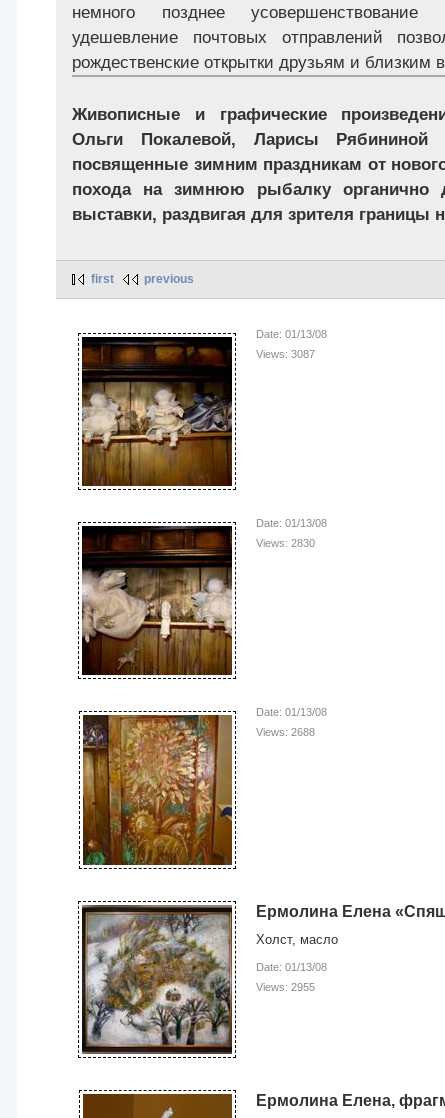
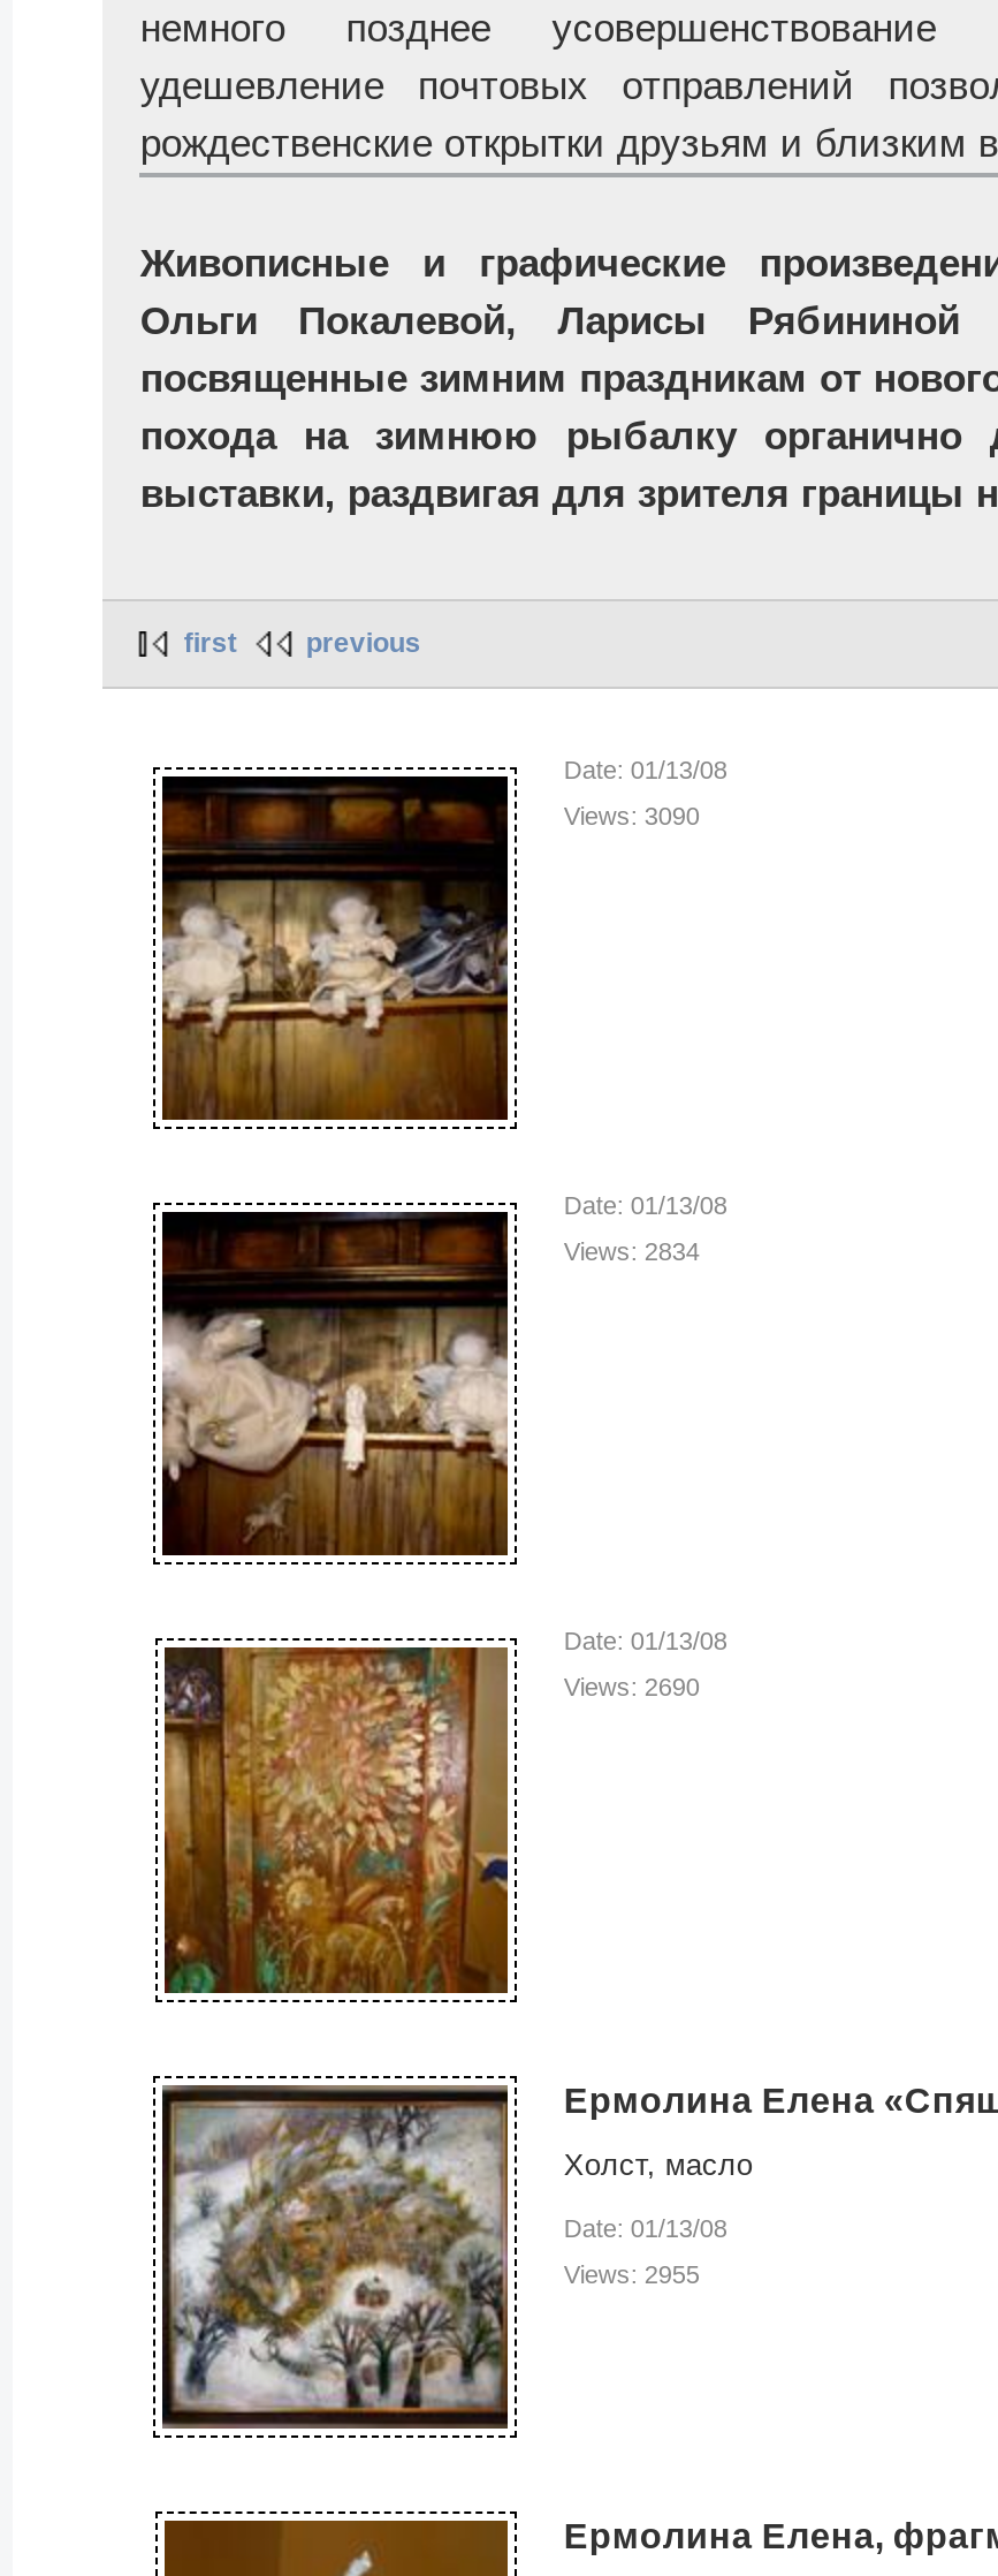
[256,348,315,360] Views: 3087 -> [564,802,700,830] Views: 3090
[256,537,315,549] Views: 2830 -> [564,1238,700,1265] Views: 2834
[256,726,315,738] Views: 2688 -> [564,1673,700,1701] Views: 2690

